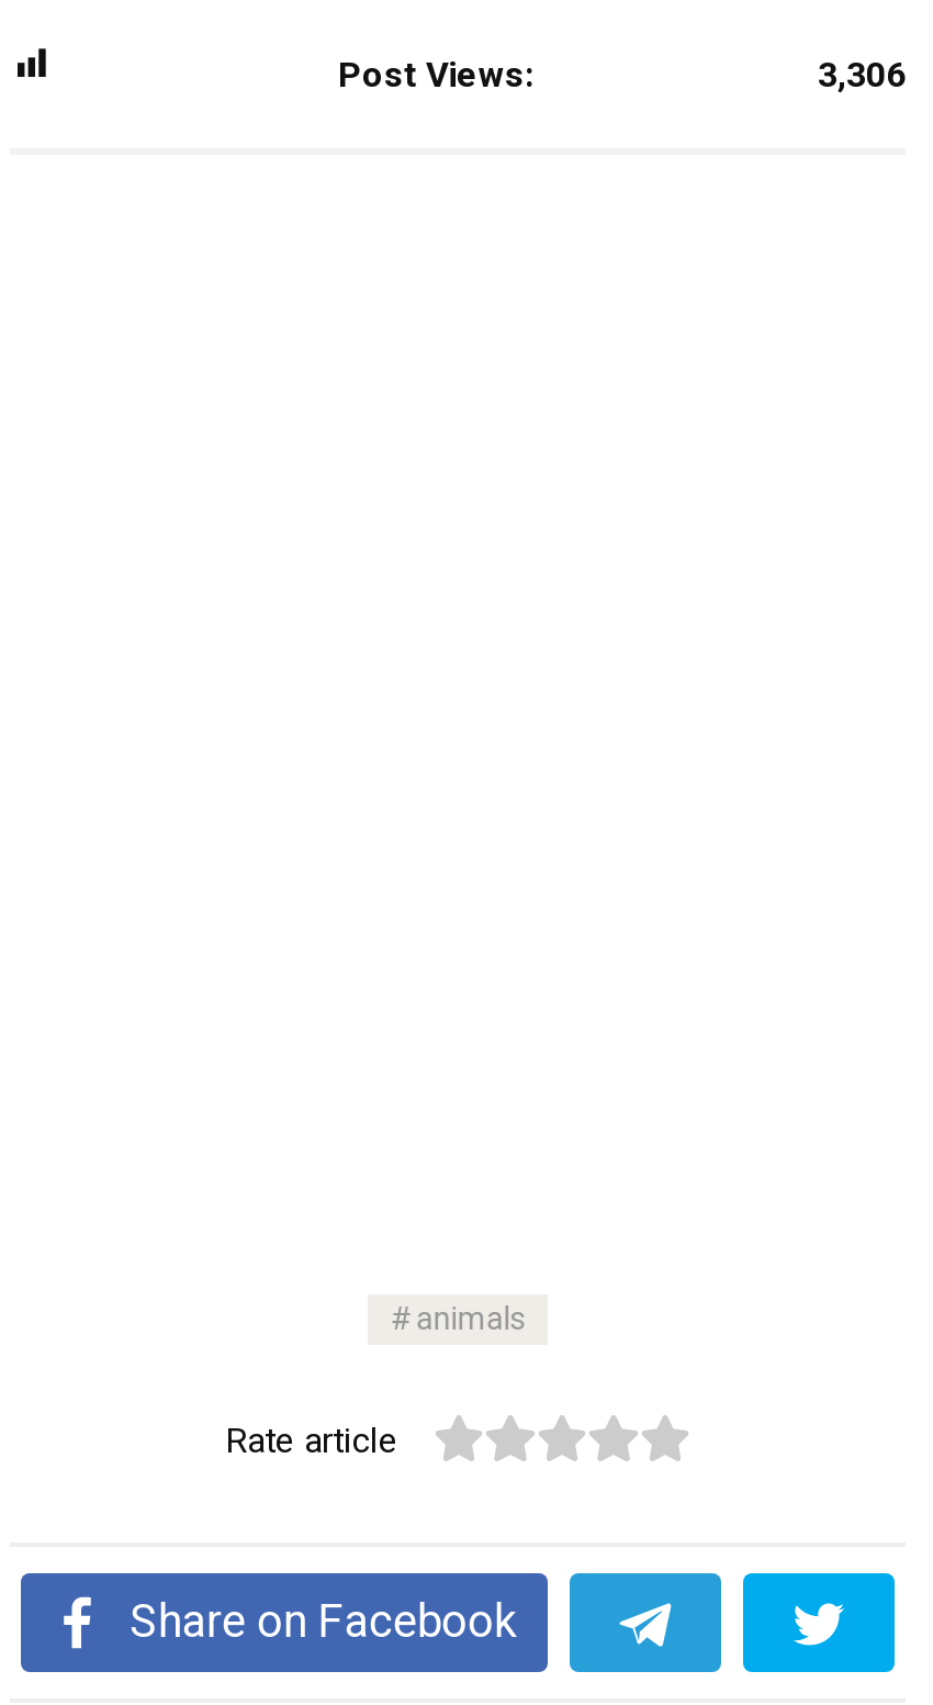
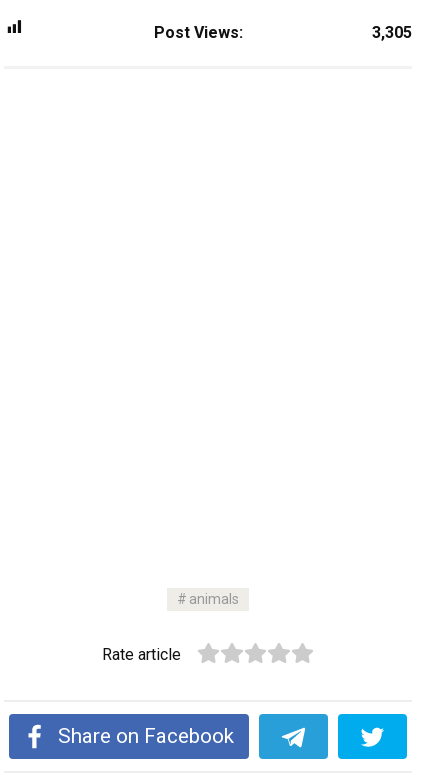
[818,55,906,97] 3,306 -> [372,22,412,41] 3,305

